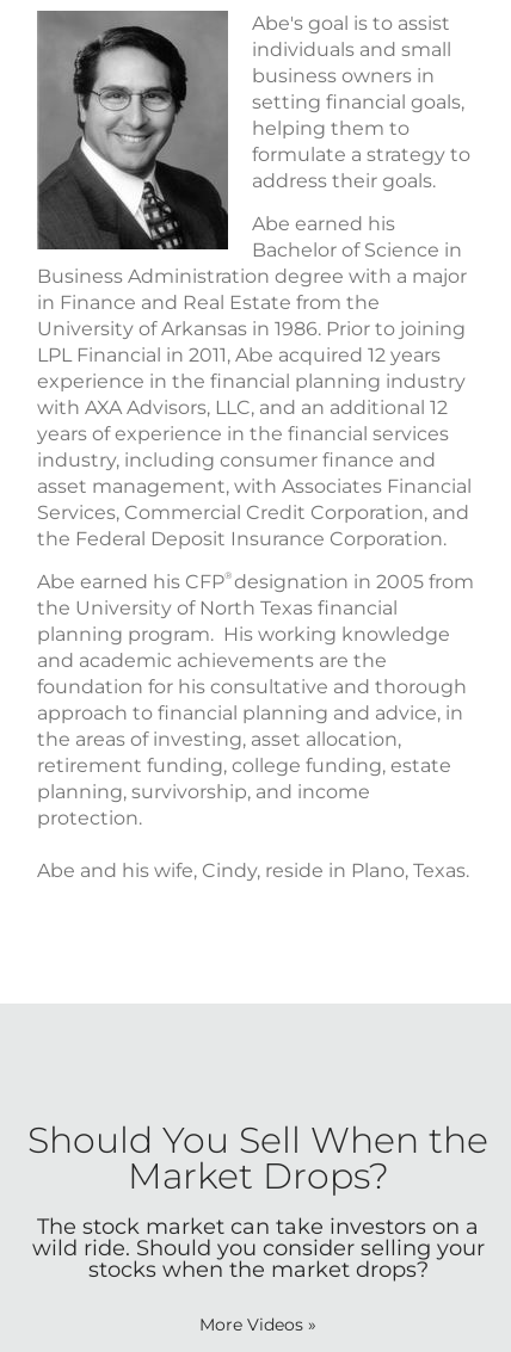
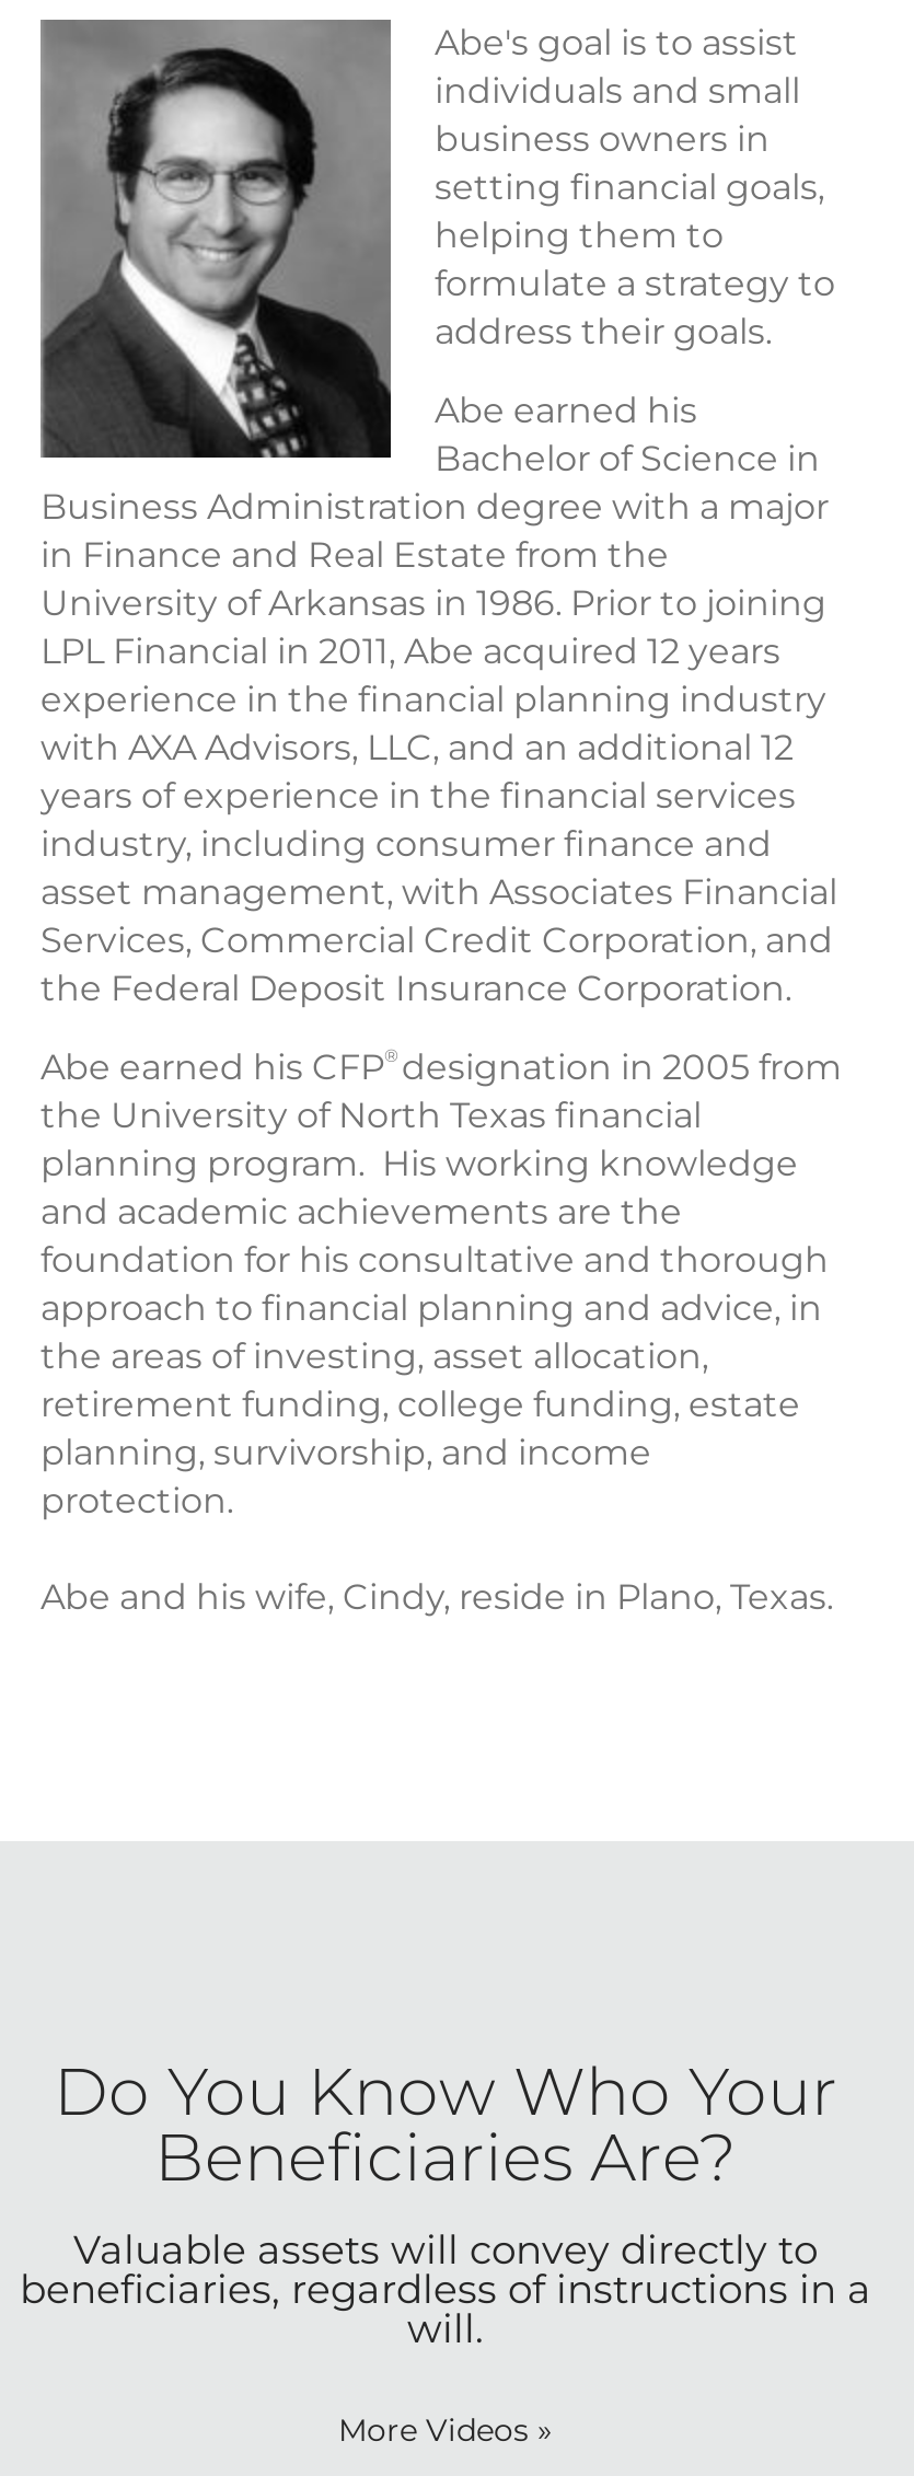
[27,1118,488,1283] Should You Sell When the | Market Drops? | The stock market can take investors on a | wild ride. Should you consider selling your | stocks when the market drops? -> [20,2051,871,2353] Do You Know Who Your | Beneficiaries Are? | Valuable assets will convey directly to | beneficiaries, regardless of instructions in a | will.

